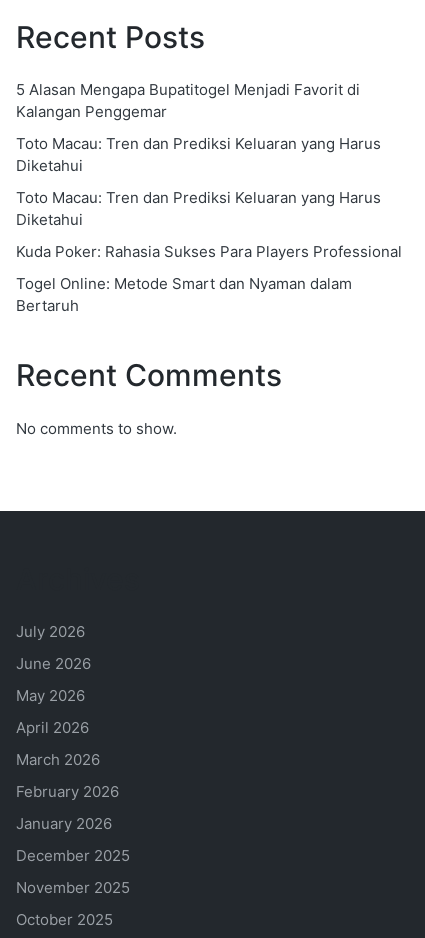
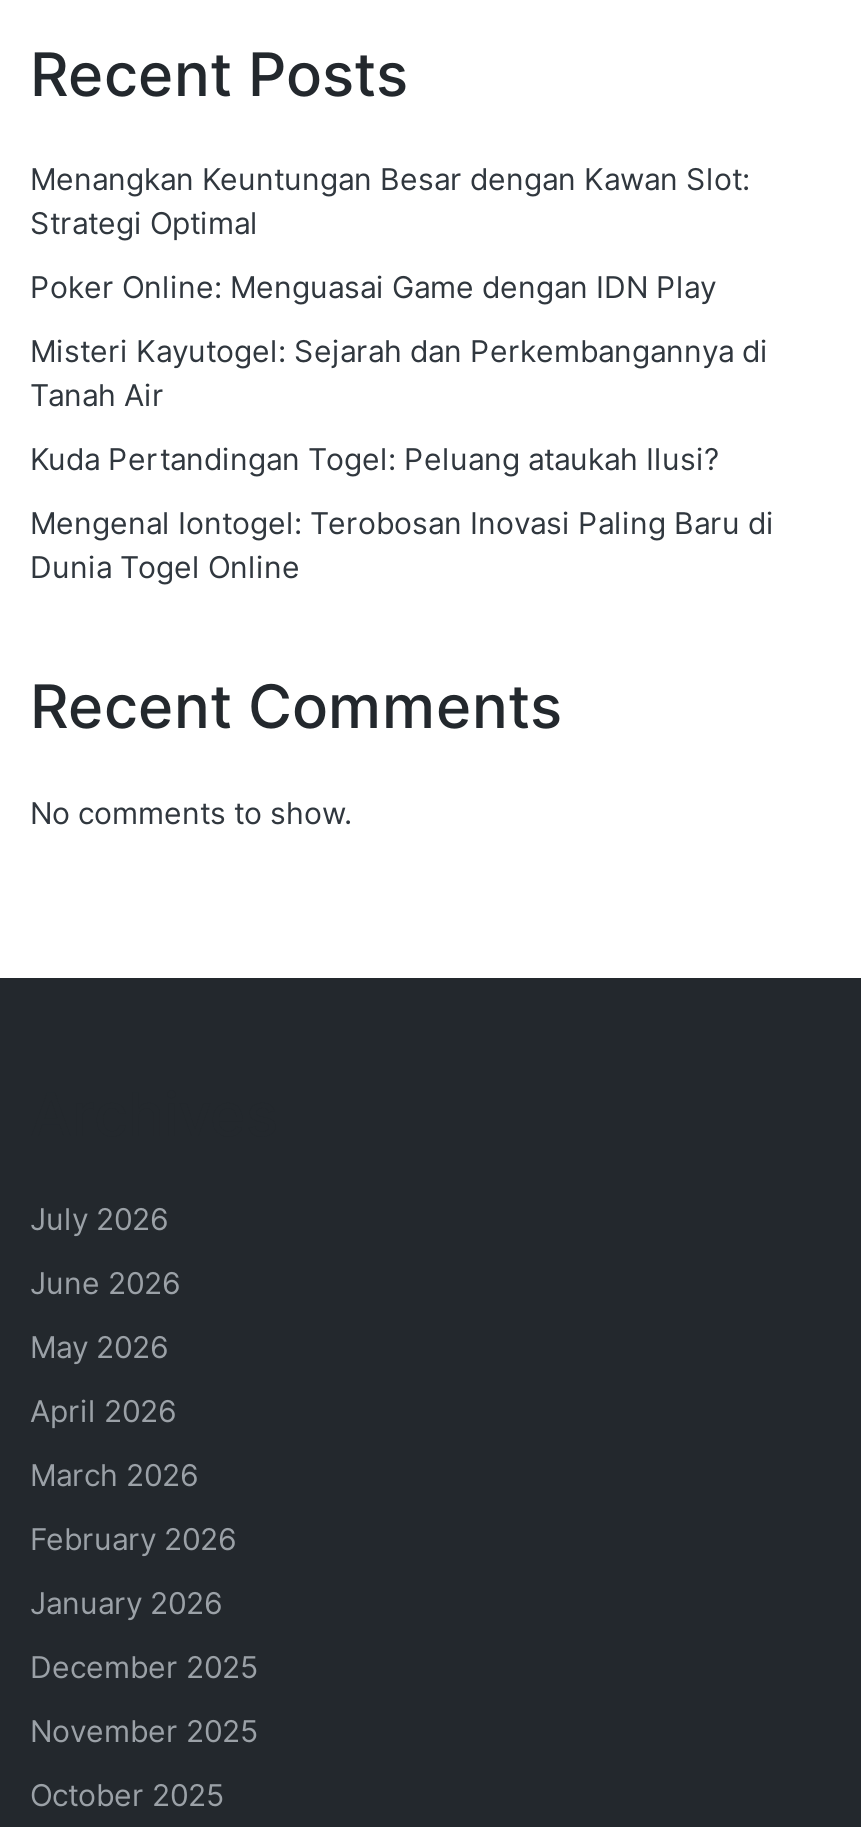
[16,79,360,120] 5 Alasan Mengapa Bupatitogel Menjadi Favorit di | Kalangan Penggemar -> [30,159,750,241] Menangkan Keuntungan Besar dengan Kawan Slot: | Strategi Optimal
[16,133,381,174] Toto Macau: Tren dan Prediksi Keluaran yang Harus | Diketahui -> [30,267,716,305] Poker Online: Menguasai Game dengan IDN Play
[16,187,381,228] Toto Macau: Tren dan Prediksi Keluaran yang Harus | Diketahui -> [30,331,768,413] Misteri Kayutogel: Sejarah dan Perkembangannya di | Tanah Air
[16,241,402,260] Kuda Poker: Rahasia Sukses Para Players Professional -> [30,439,720,477] Kuda Pertandingan Togel: Peluang ataukah Ilusi?
[16,273,352,314] Togel Online: Metode Smart dan Nyaman dalam | Bertaruh -> [30,503,774,585] Mengenal Iontogel: Terobosan Inovasi Paling Baru di | Dunia Togel Online

